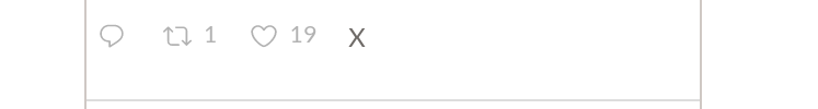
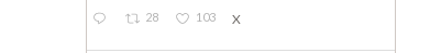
[203,19,316,48] 1 | 19 -> [146,10,215,24] 28 | 103

